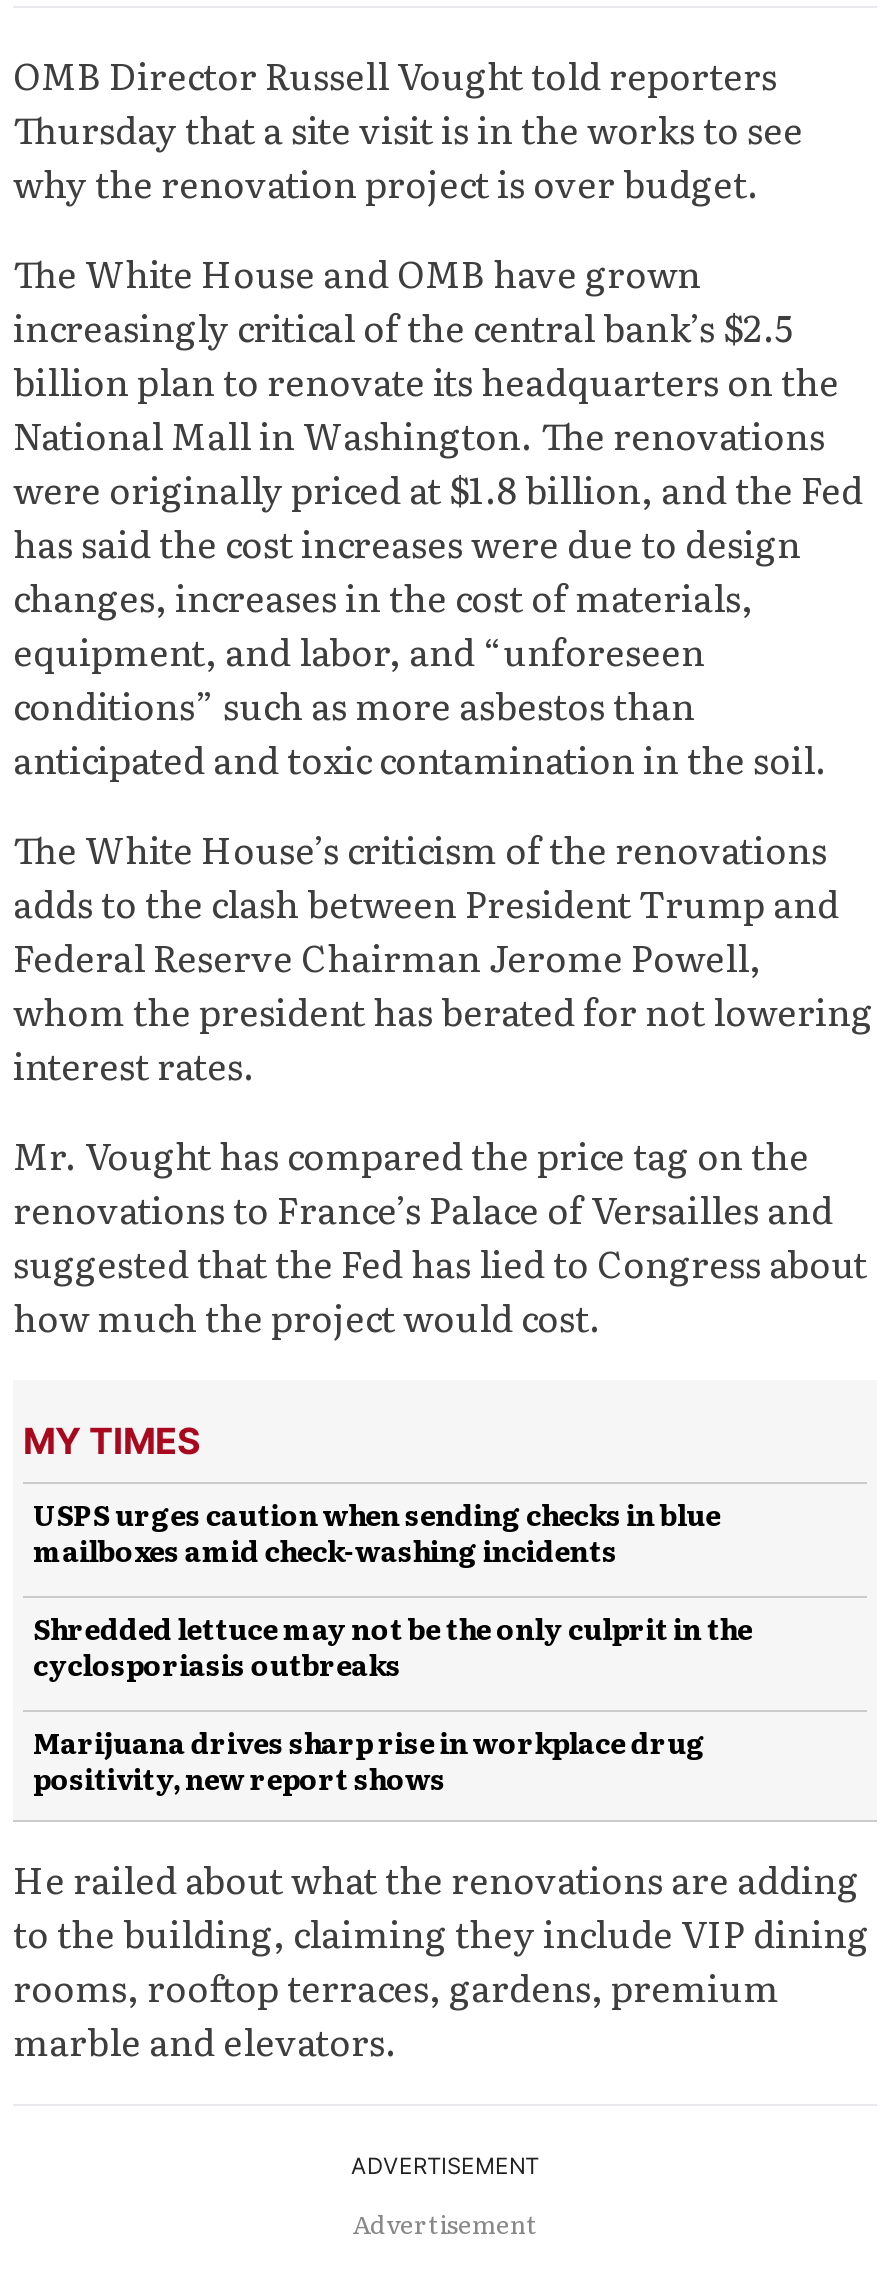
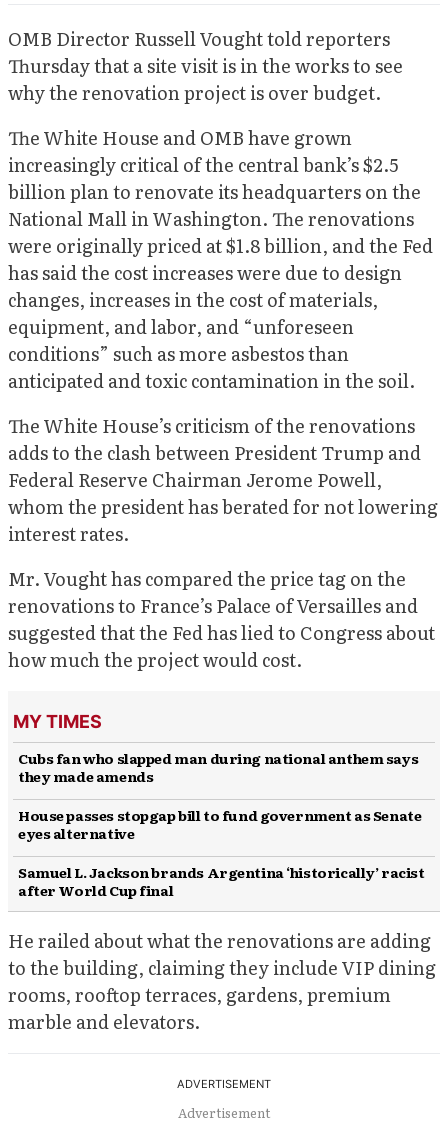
[33,1494,720,1570] USPS urges caution when sending checks in blue | mailboxes amid check-washing incidents -> [18,748,418,786] Cubs fan who slapped man during national anthem says | they made amends
[33,1608,752,1684] Shredded lettuce may not be the only culprit in the | cyclosporiasis outbreaks -> [18,805,421,843] House passes stopgap bill to fund government as Senate | eyes alternative
[33,1722,705,1798] Marijuana drives sharp rise in workplace drug | positivity, new report shows -> [18,862,424,900] Samuel L. Jackson brands Argentina ‘historically’ racist | after World Cup final

